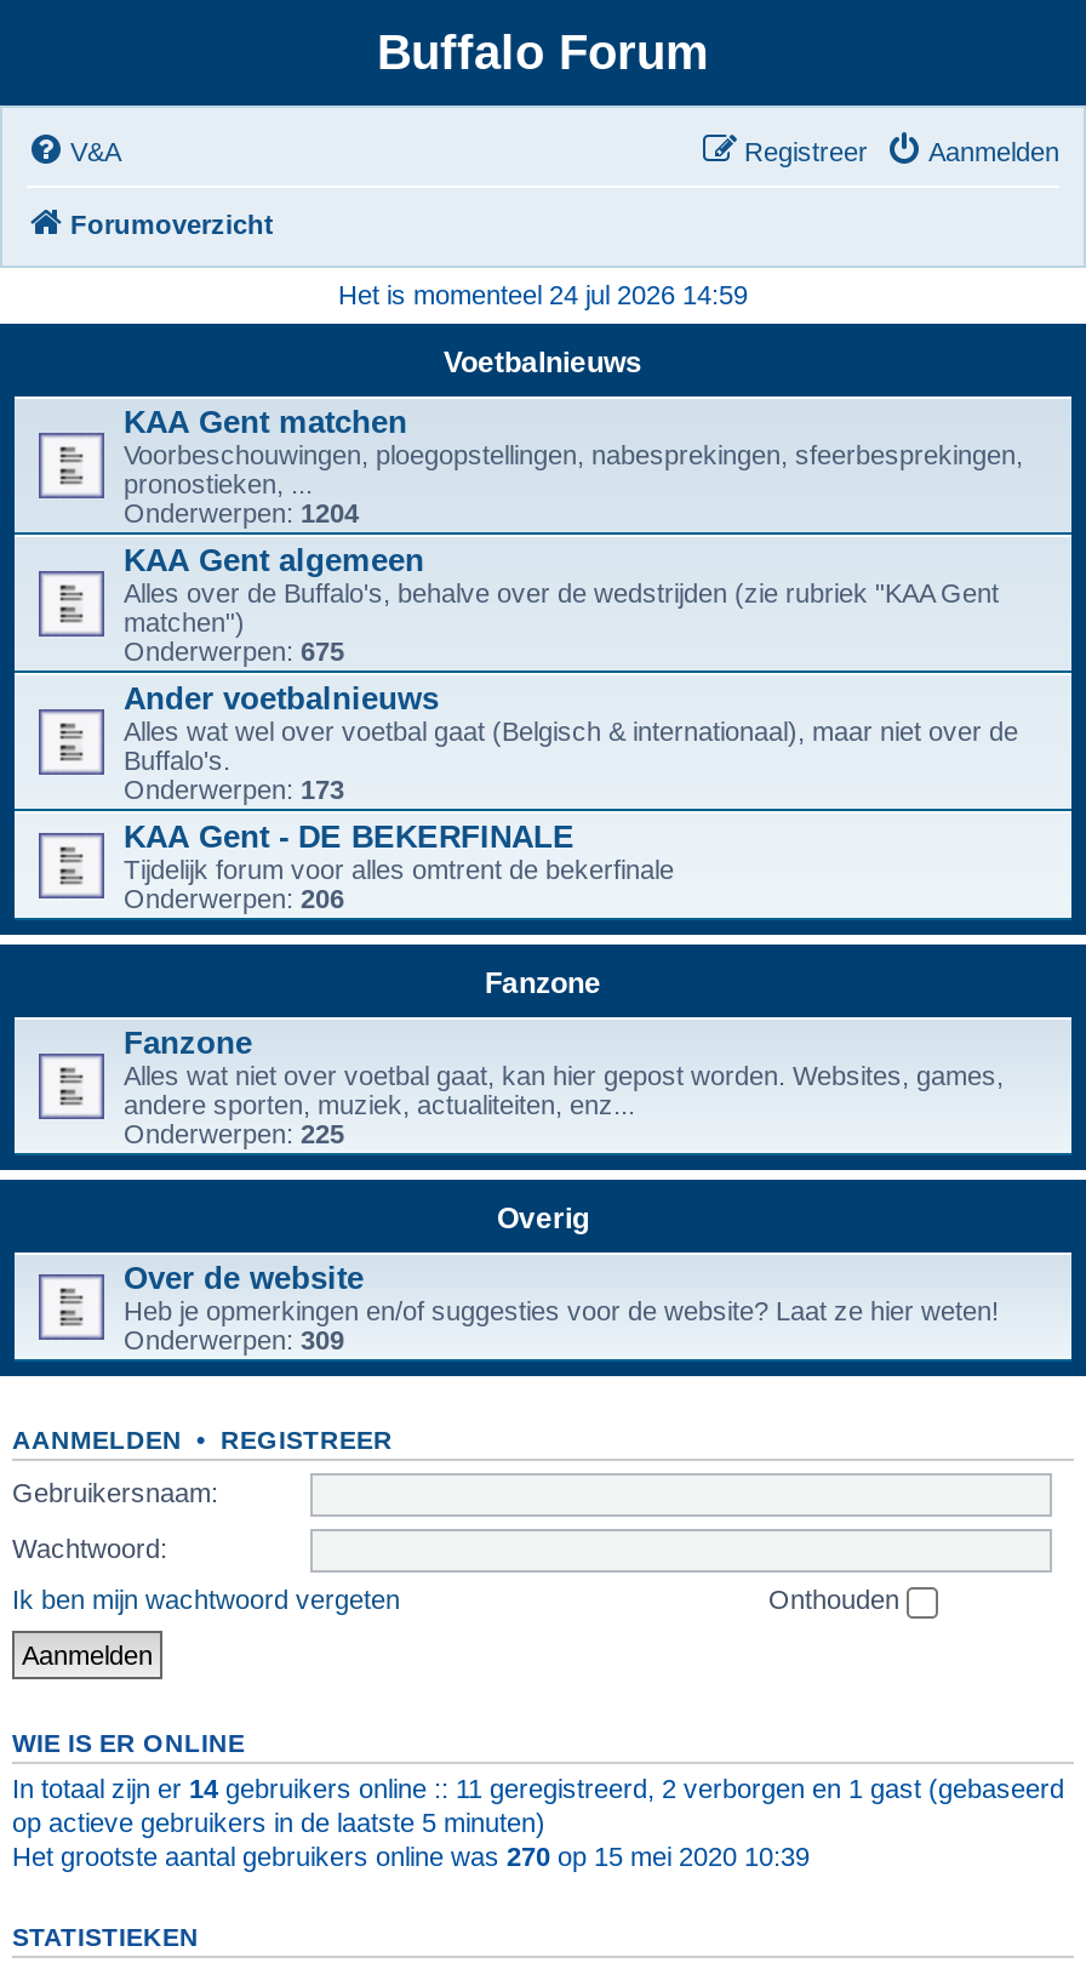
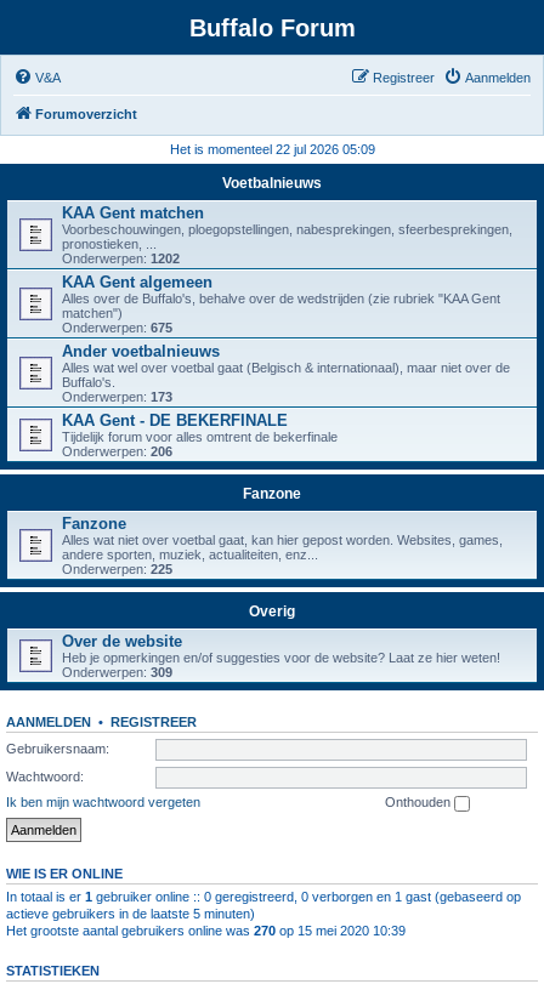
[338,280,748,309] Het is momenteel 24 jul 2026 14:59 -> [169,142,375,157] Het is momenteel 22 jul 2026 05:09
[124,498,359,527] Onderwerpen: 1204 -> [62,251,180,266] Onderwerpen: 1202
[12,1773,1064,1836] In totaal zijn er 14 gebruikers online :: 11 geregistreerd, 2 verborgen en 1 gast (gebaseerd | op actieve gebruikers in de laatste 5 minuten) -> [6,889,521,920] In totaal is er 1 gebruiker online :: 0 geregistreerd, 0 verborgen en 1 gast (gebaseerd op | actieve gebruikers in de laatste 5 minuten)

